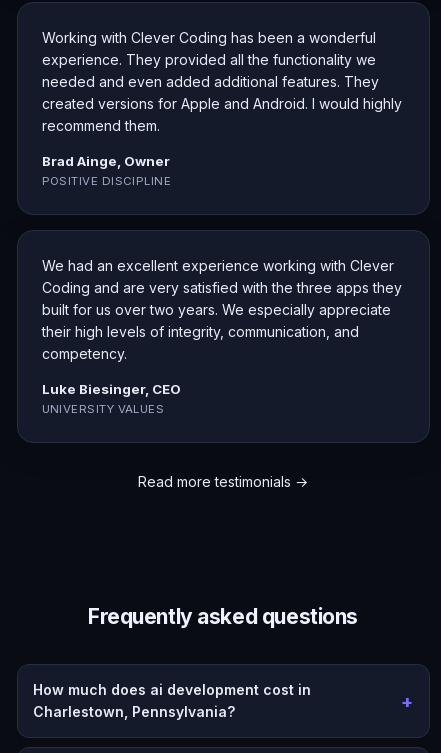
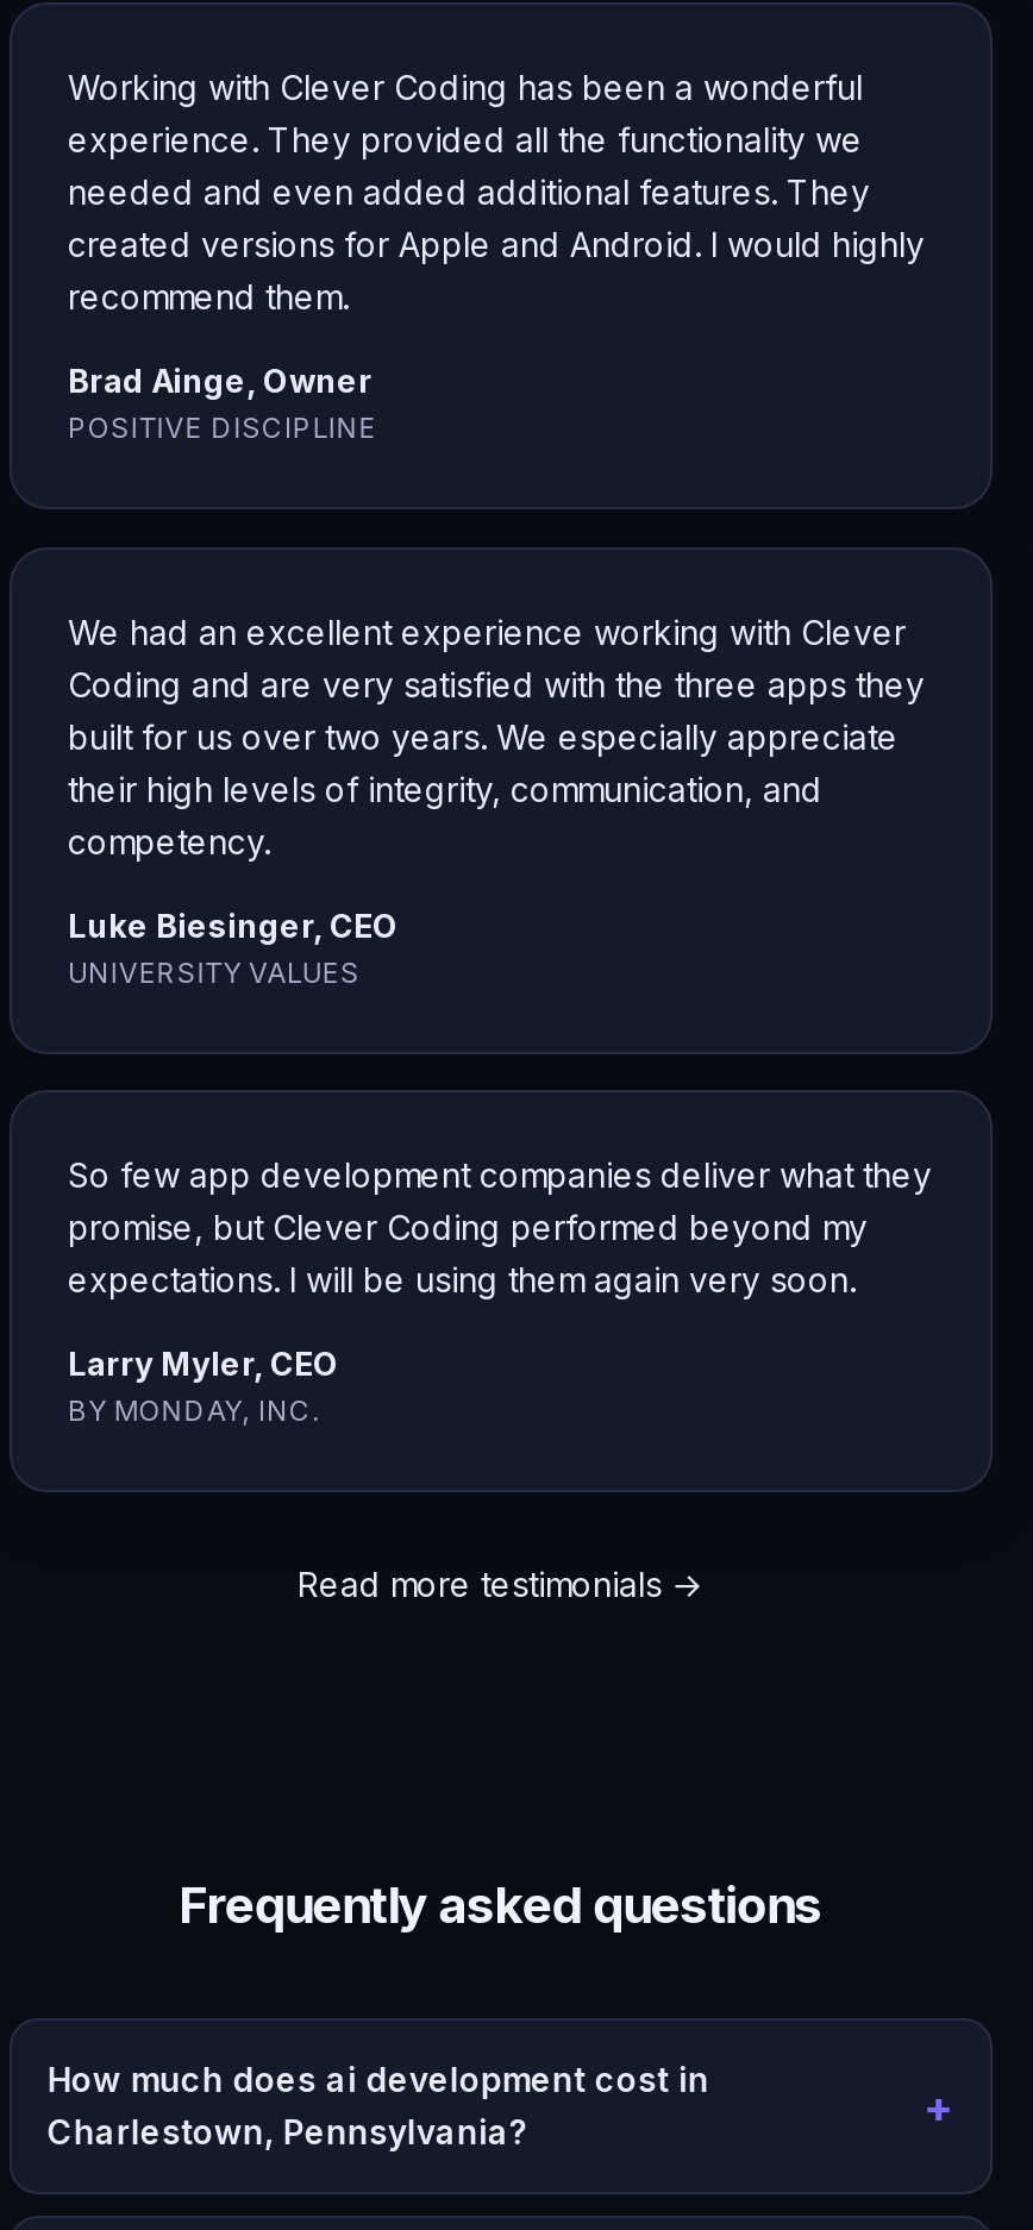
none -> [68,1154,932,1428] So few app development companies deliver what they | promise, but Clever Coding performed beyond my | expectations. I will be using them again very soon. | Larry Myler, CEO | BY MONDAY, INC.

